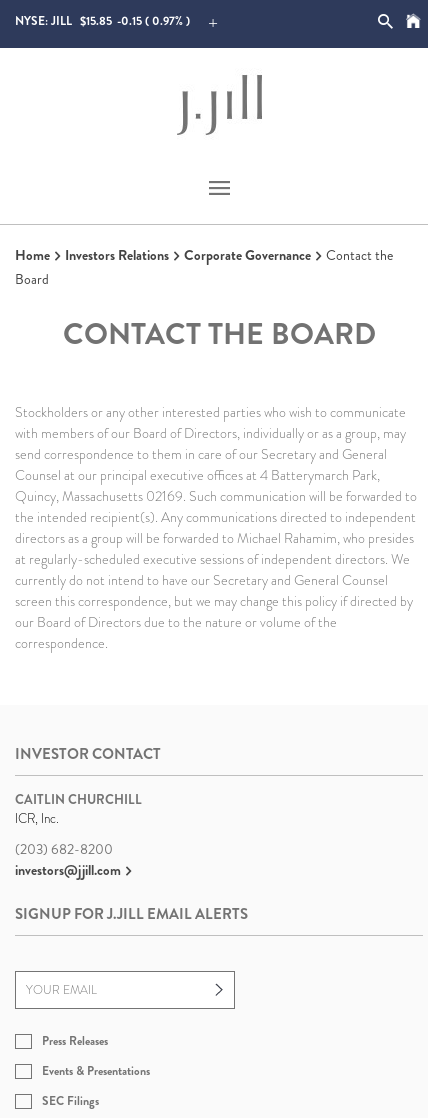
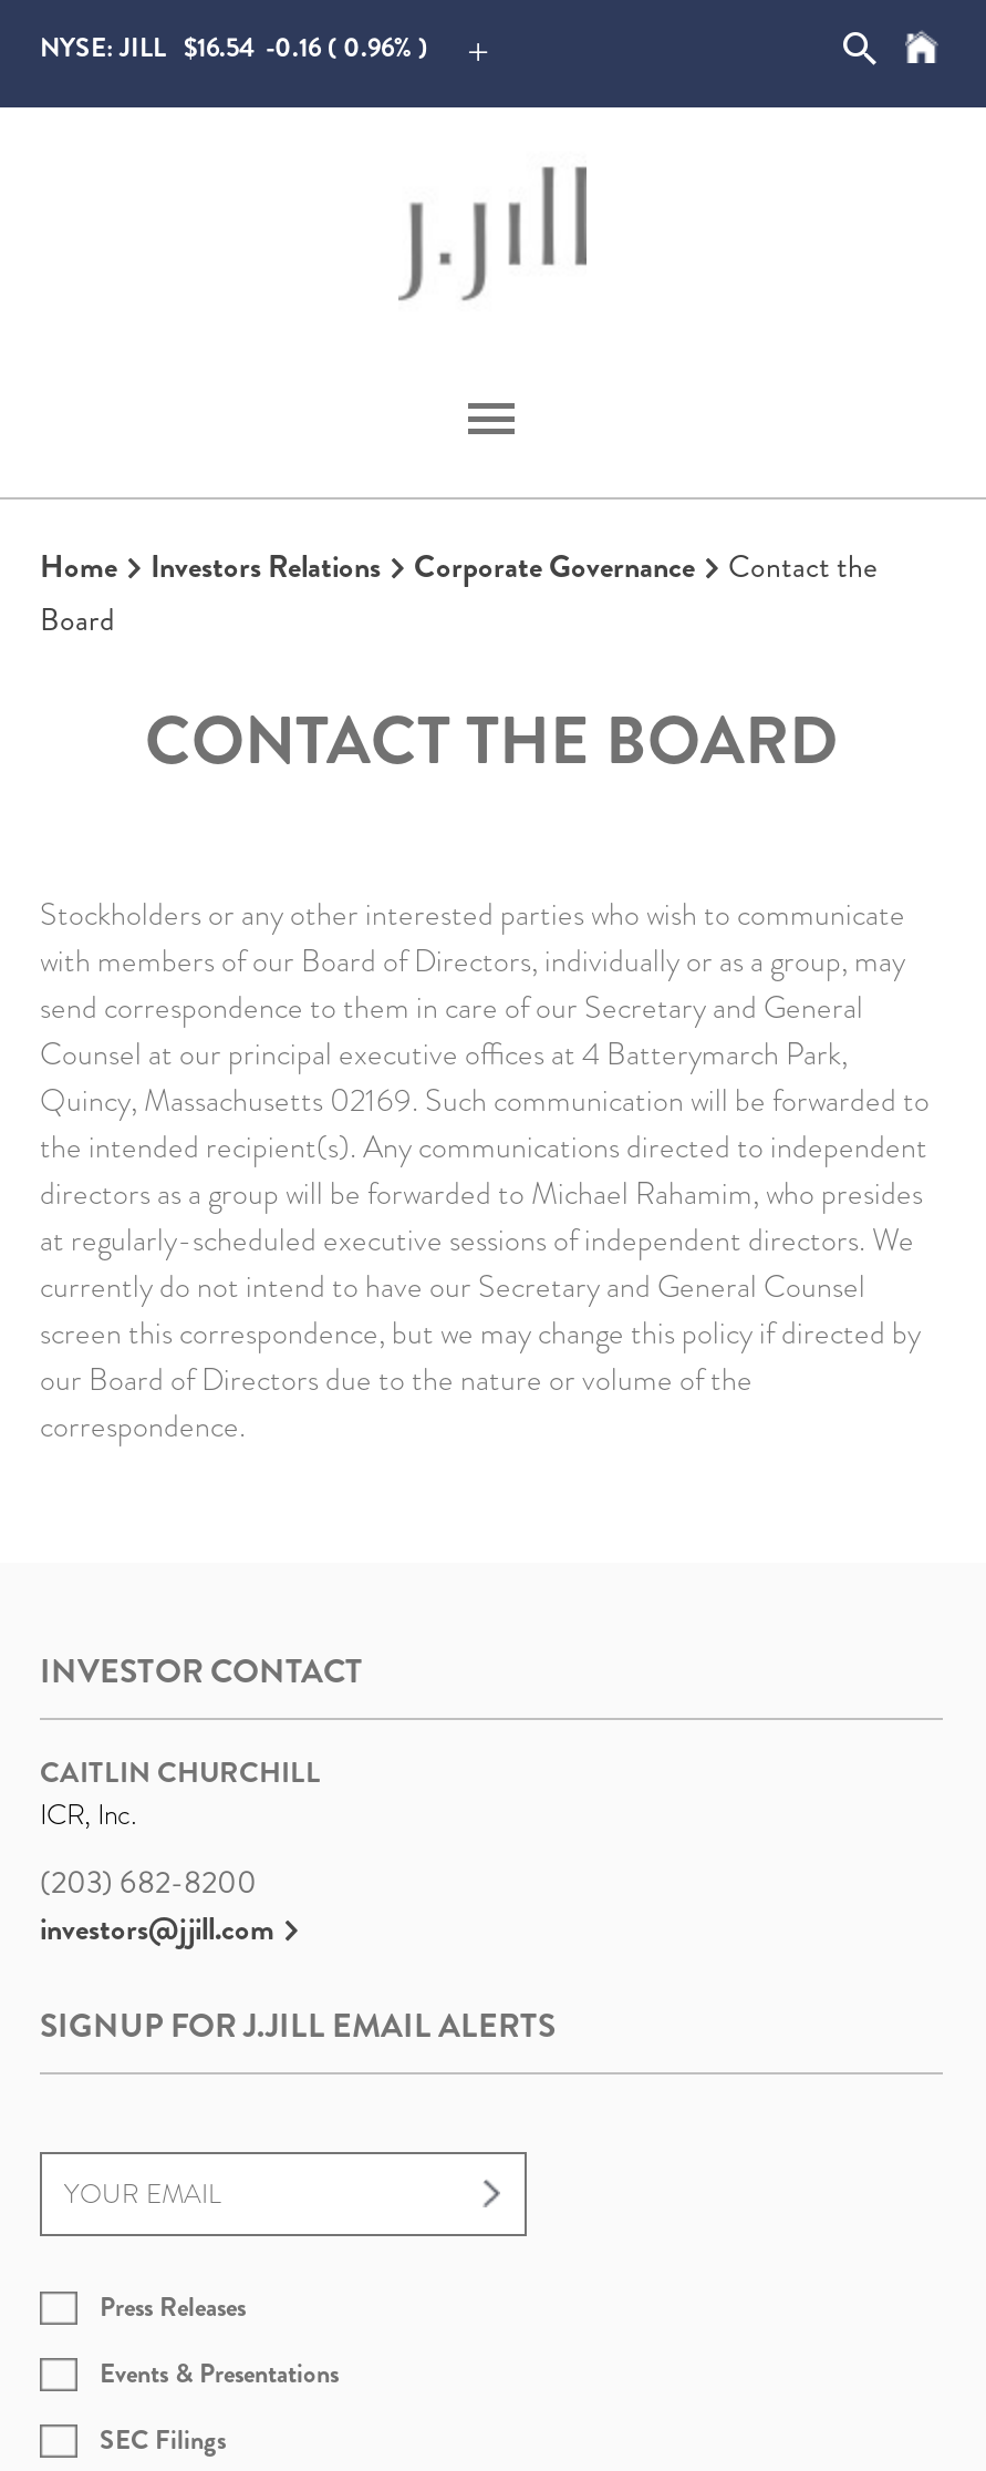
[86,12,186,30] 15.85 -0.15 0.97% -> [197,29,418,68] 16.54 -0.16 0.96%

